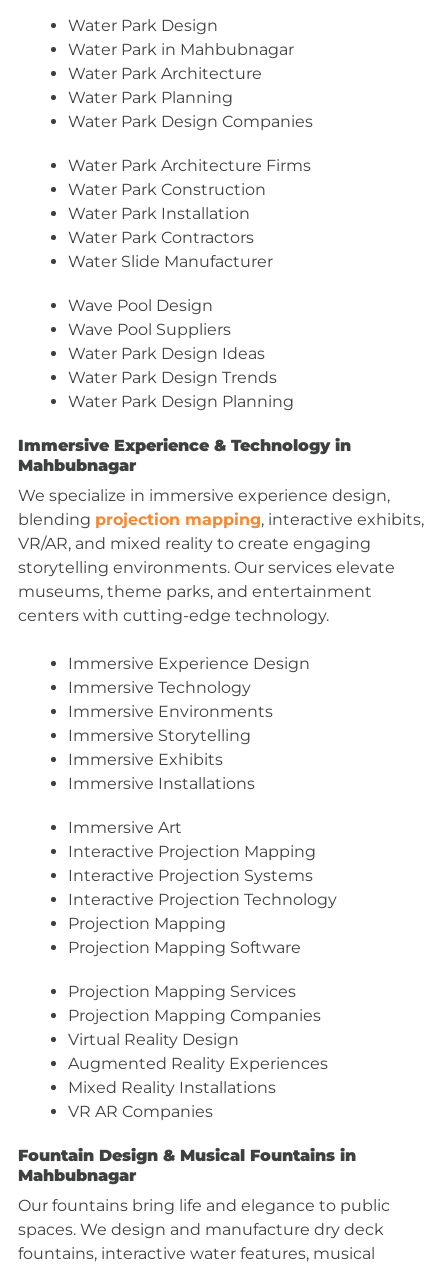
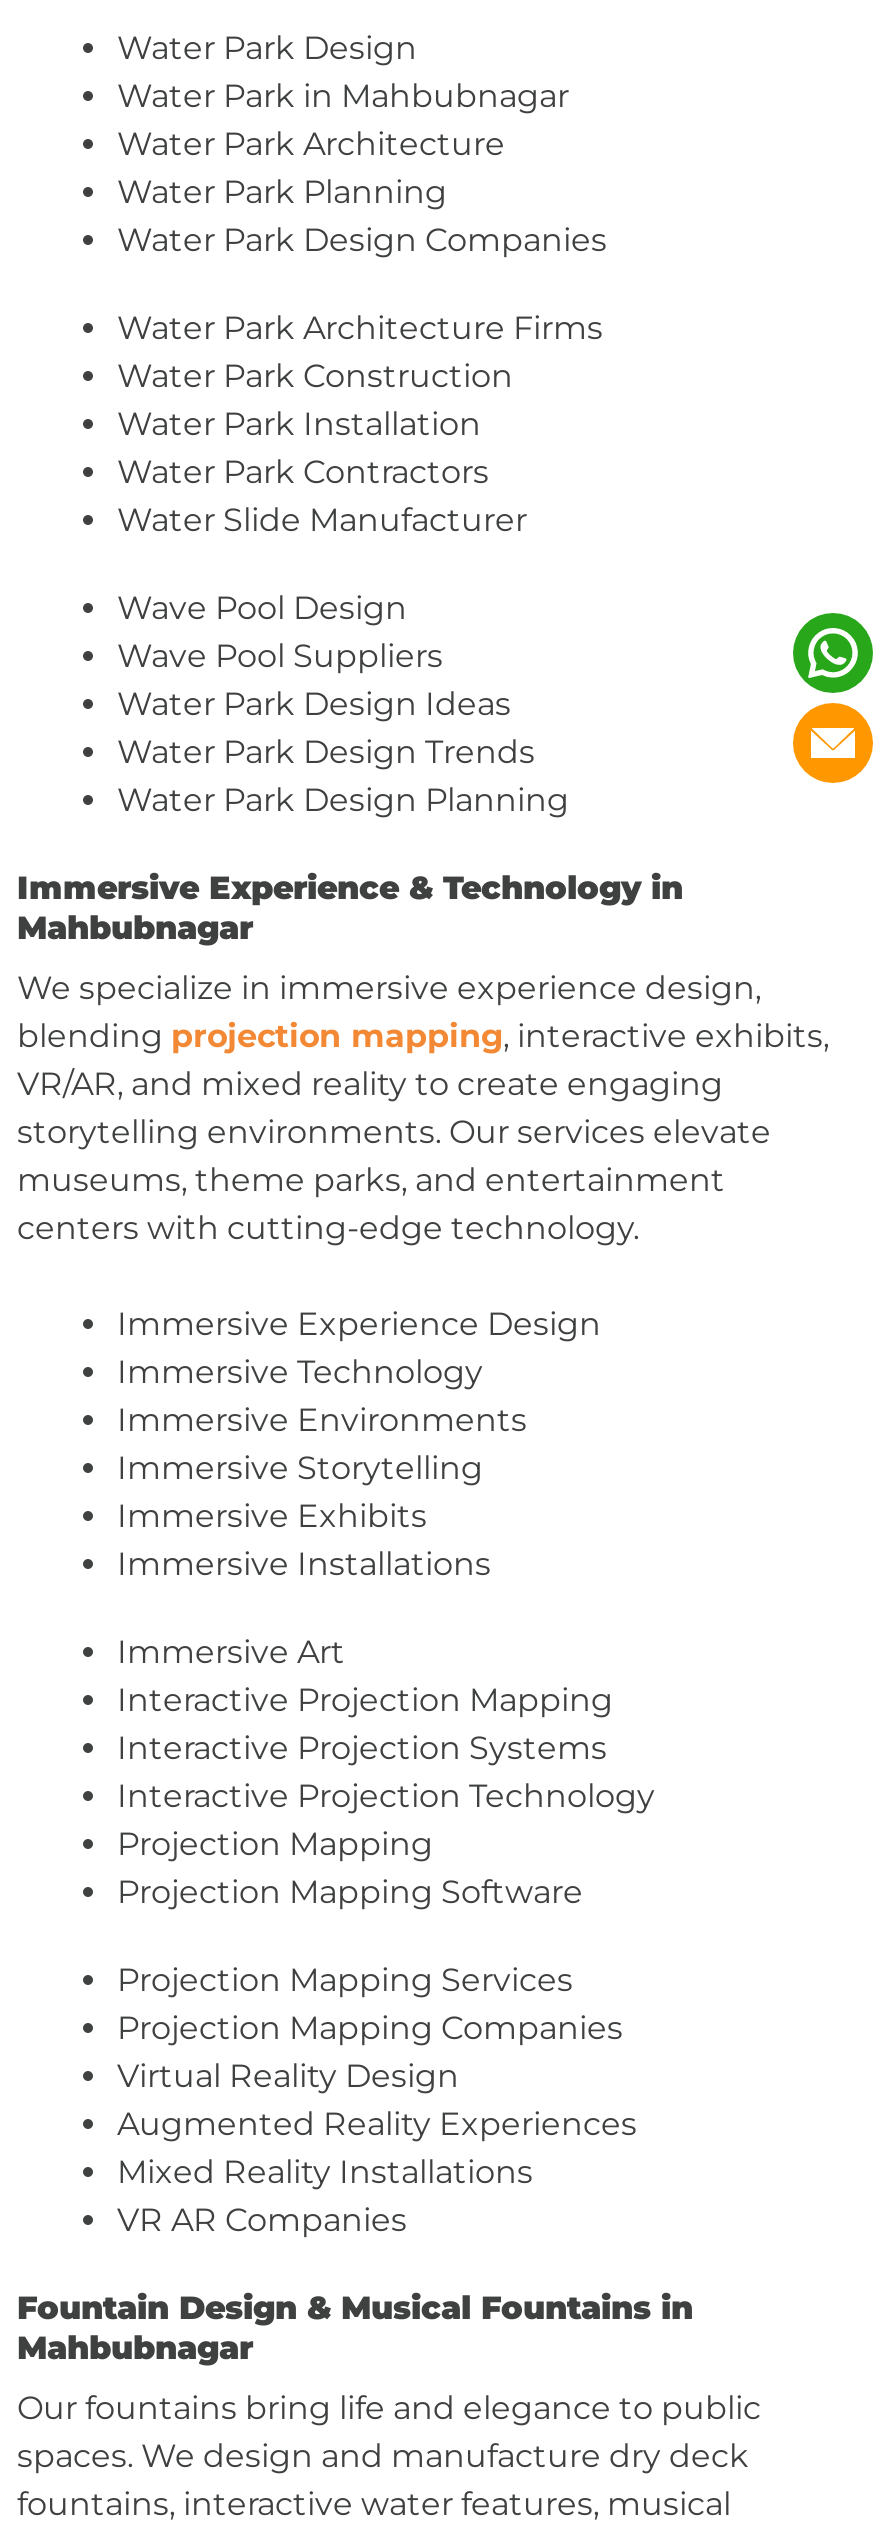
none -> [791,611,867,785] [image]

